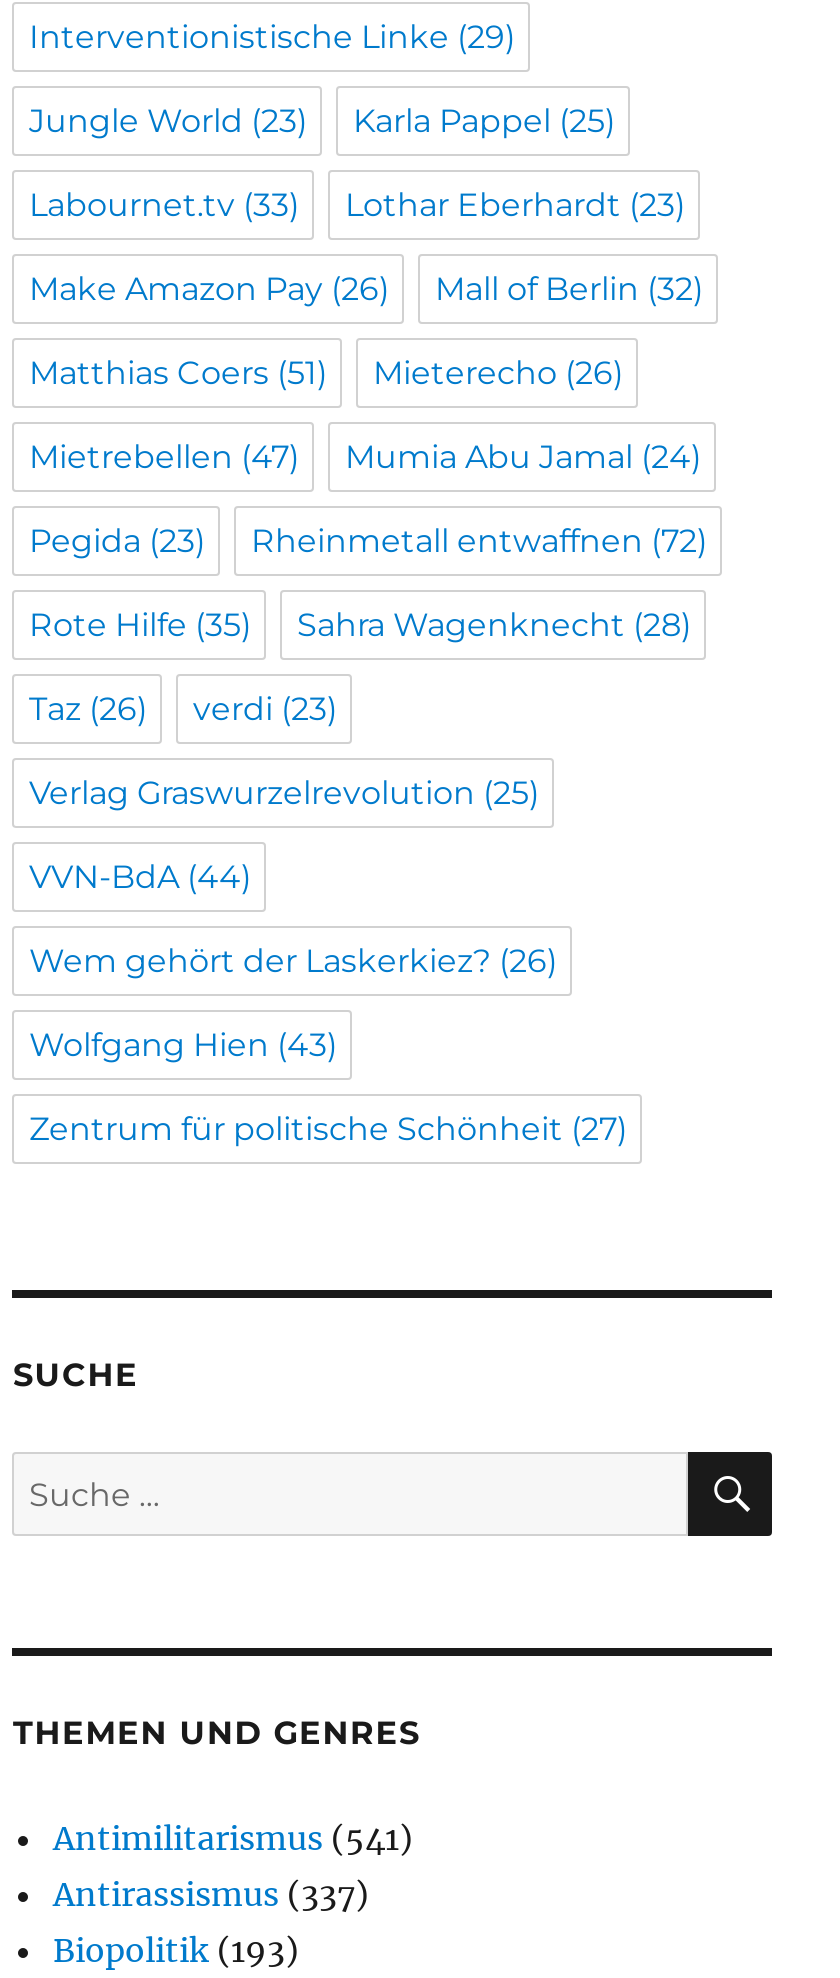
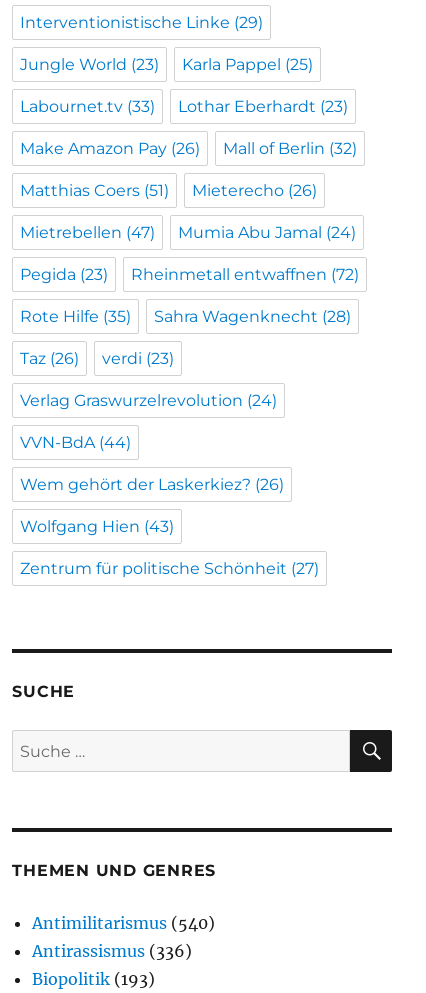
[29,774,539,812] Verlag Graswurzelrevolution (25) -> [20,391,277,410] Verlag Graswurzelrevolution (24)
[53,1818,413,1858] Antimilitarismus (541) -> [32,913,215,933] Antimilitarismus (540)
[53,1874,369,1914] Antirassismus (337) -> [32,941,192,961] Antirassismus (336)

